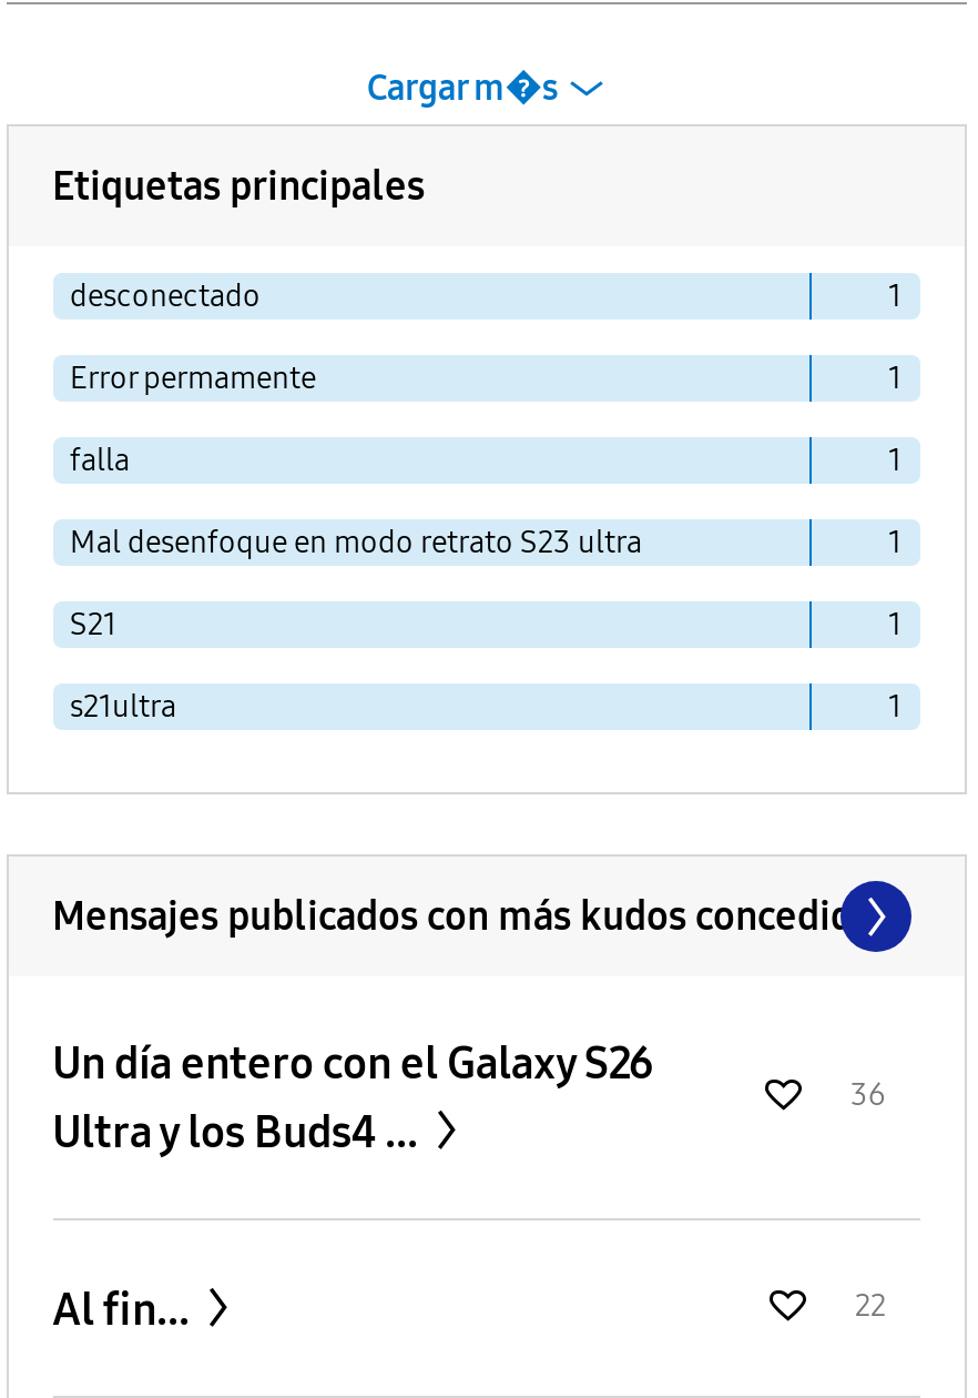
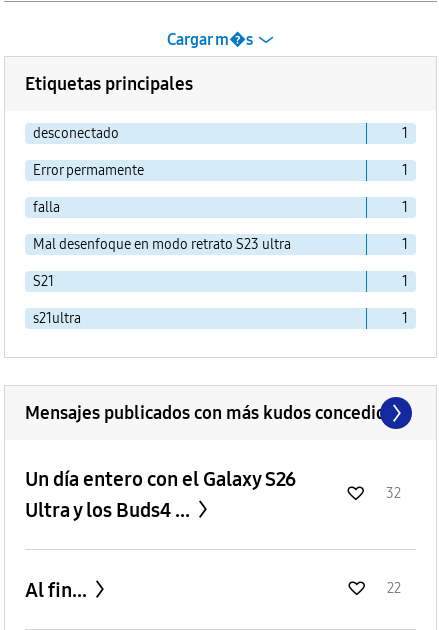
[850,1075,886,1113] 36 -> [385,484,400,501] 32

